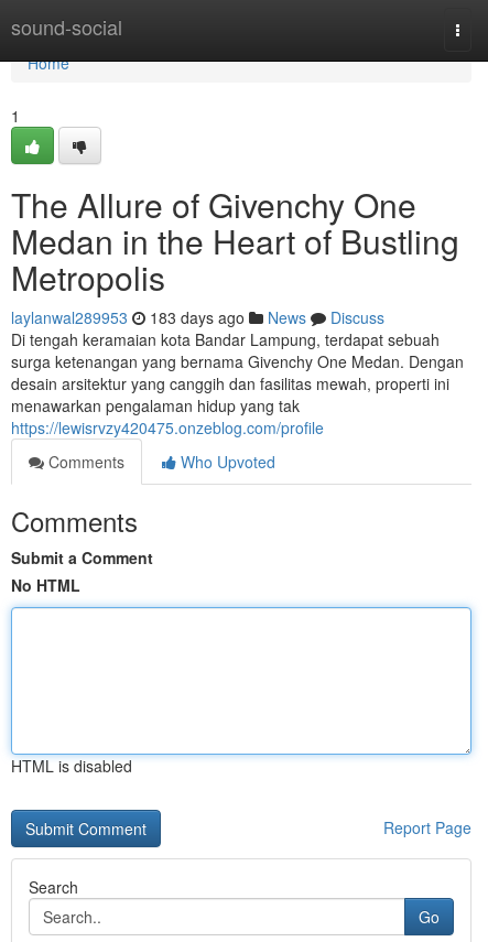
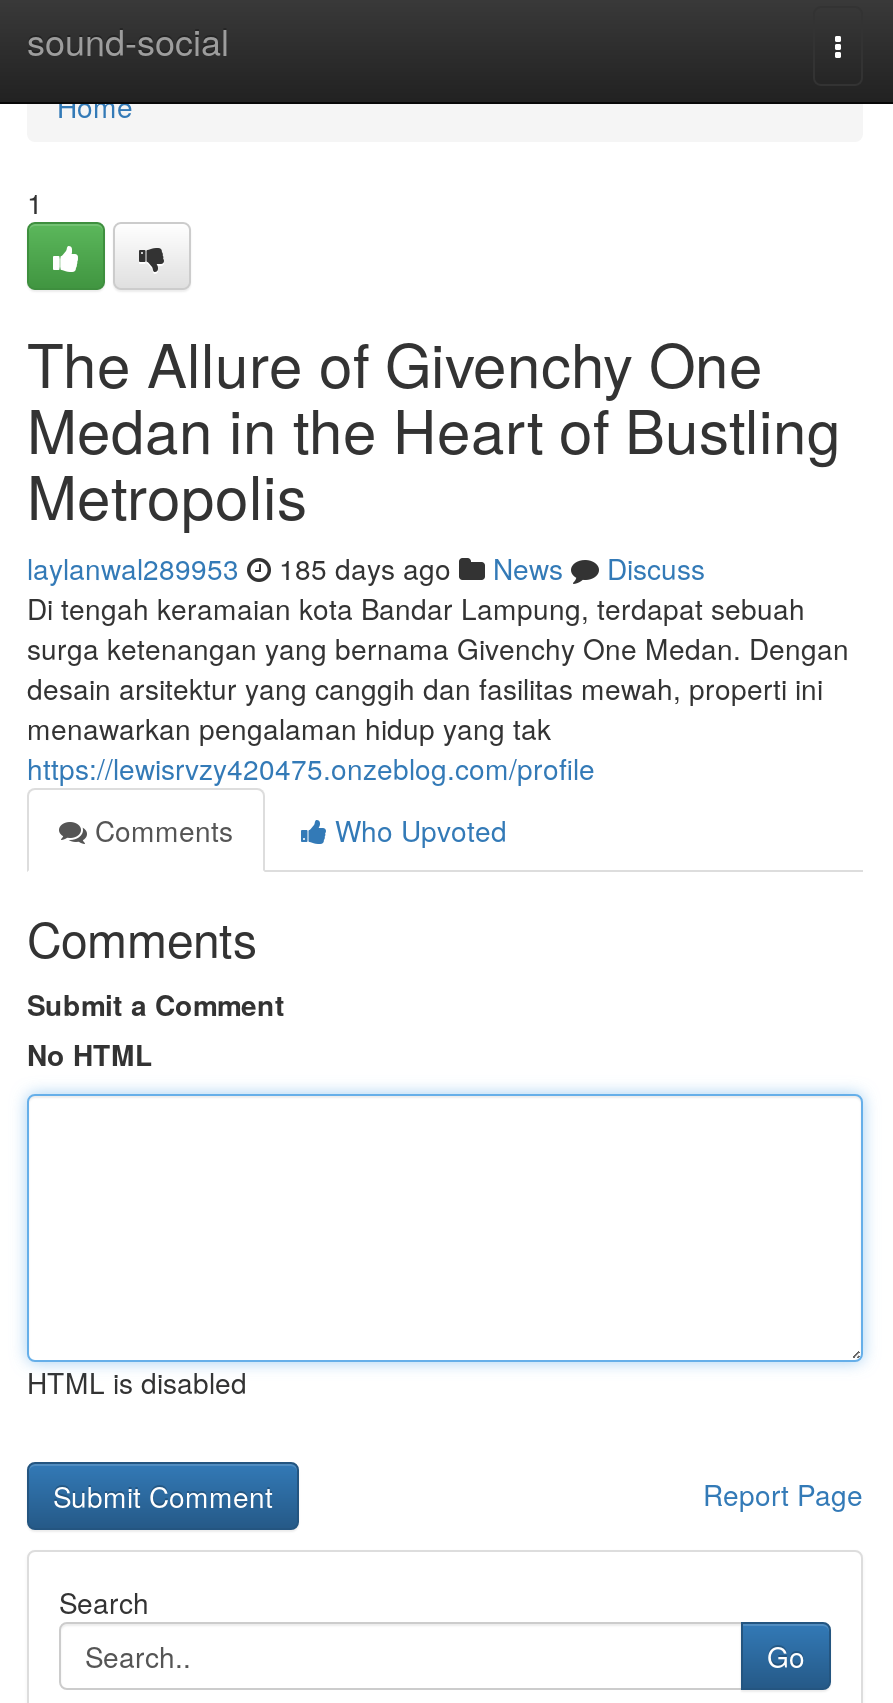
[11,306,384,328] laylanwal289953 183 days ago News Discuss -> [27,548,705,588] laylanwal289953 185 days ago News Discuss

